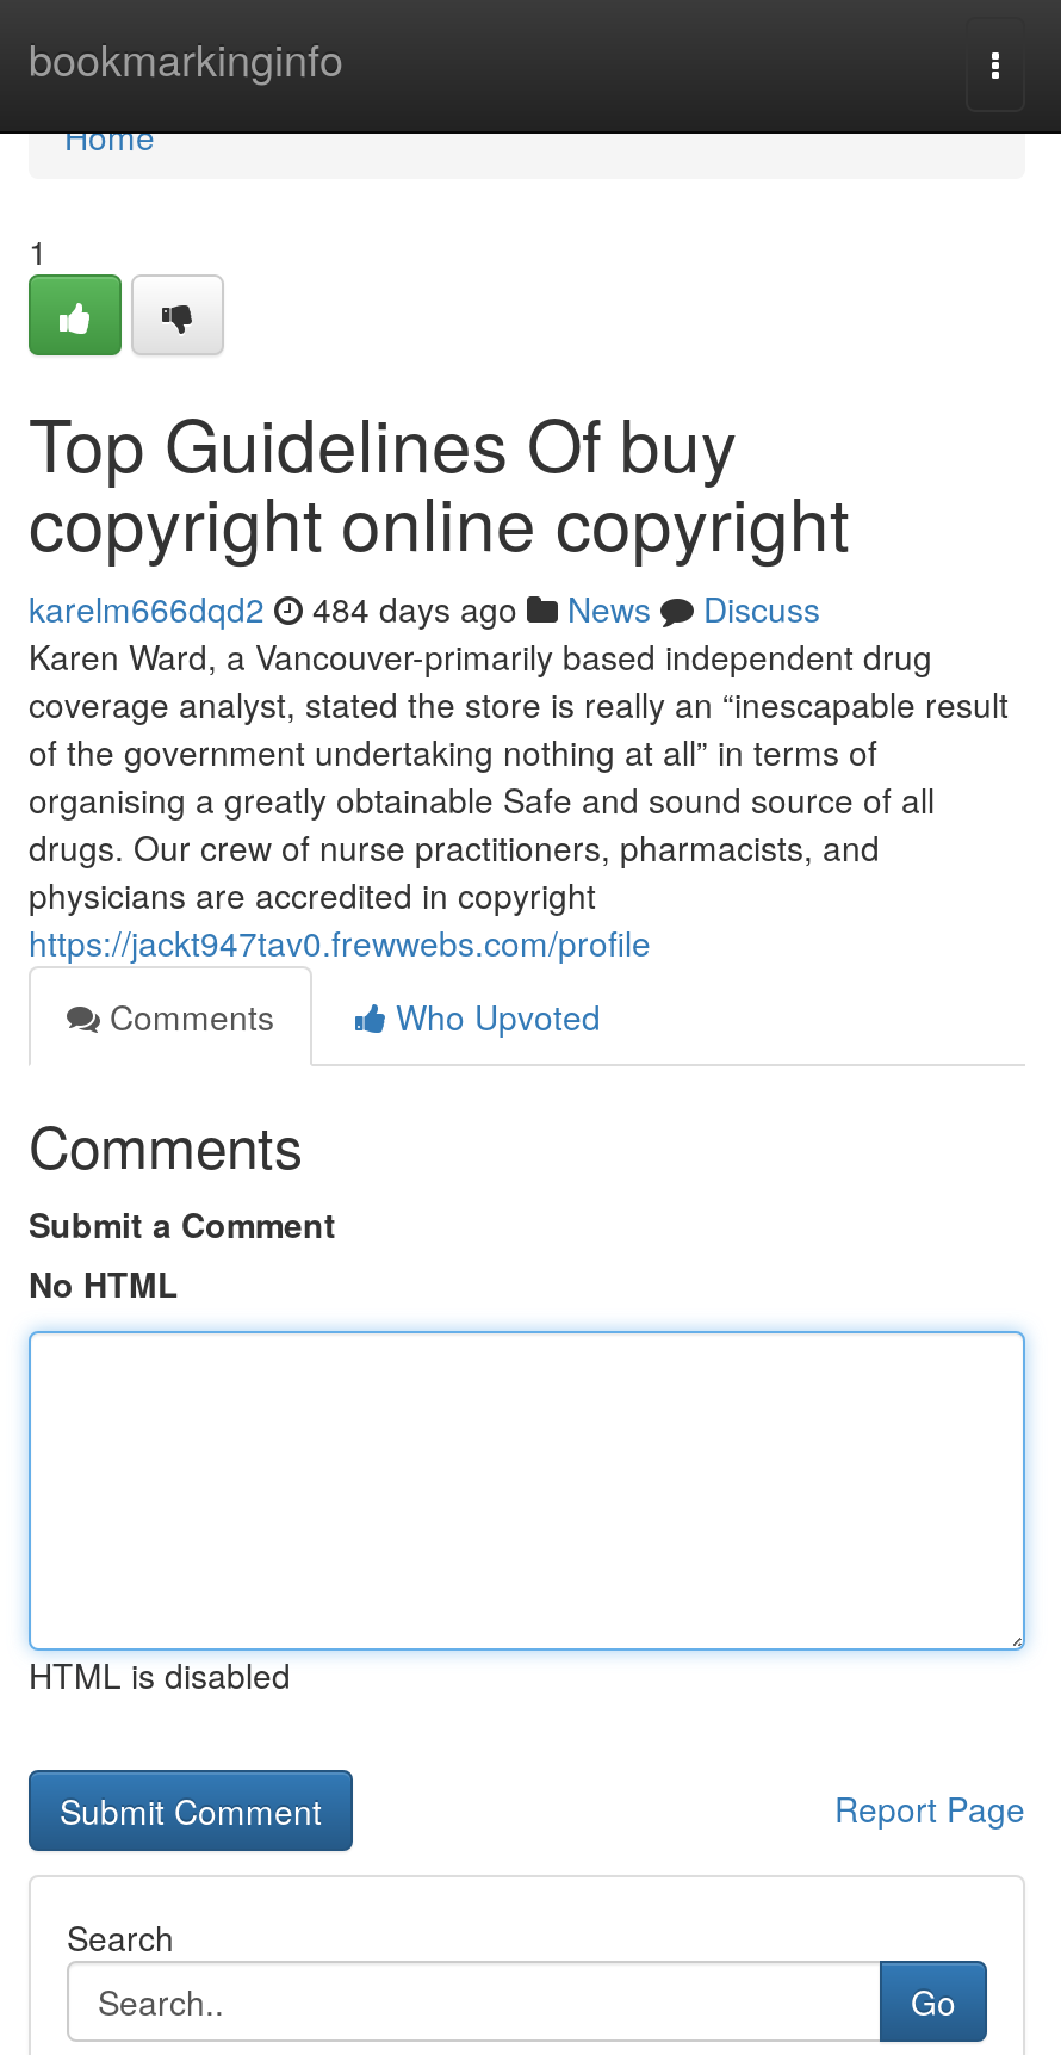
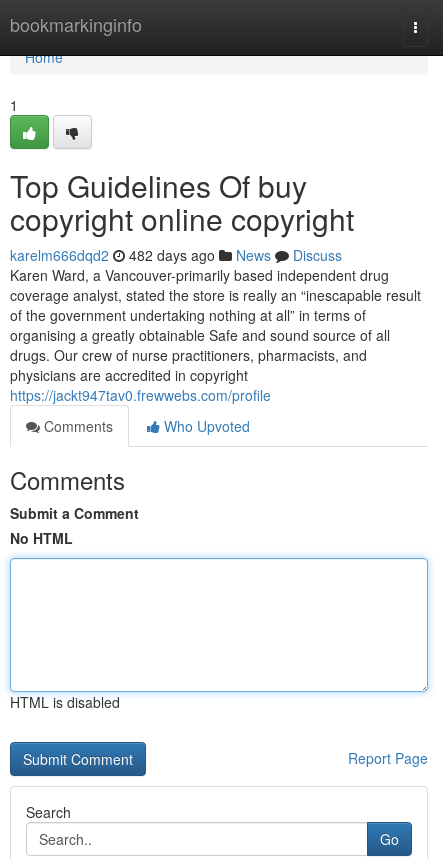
[29,584,820,632] karelm666dqd2 484 days ago News Discuss -> [10,245,342,265] karelm666dqd2 482 days ago News Discuss

